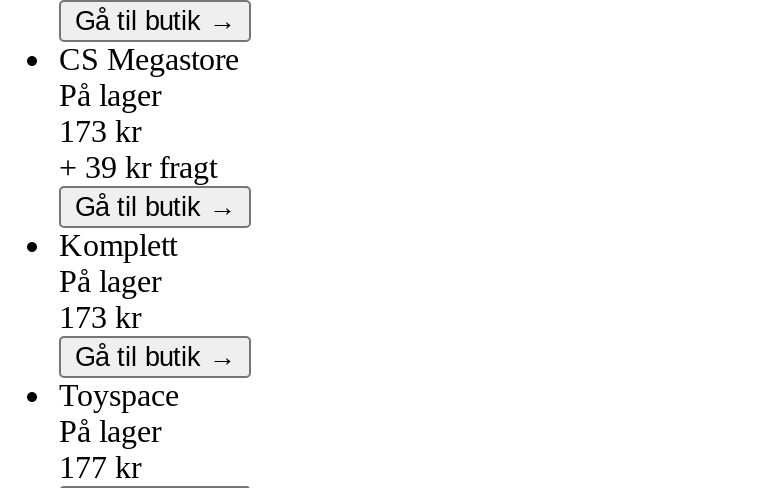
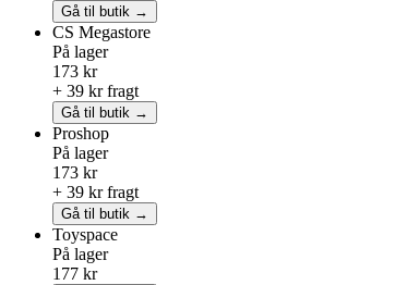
[59,227,177,261] Komplett -> [52,124,109,142] Proshop
none -> [52,182,139,201] + 39 kr fragt

